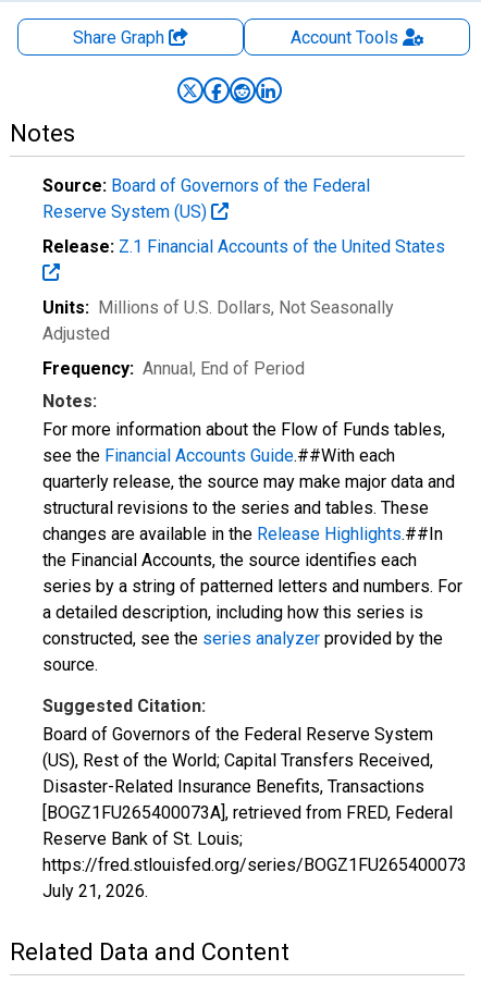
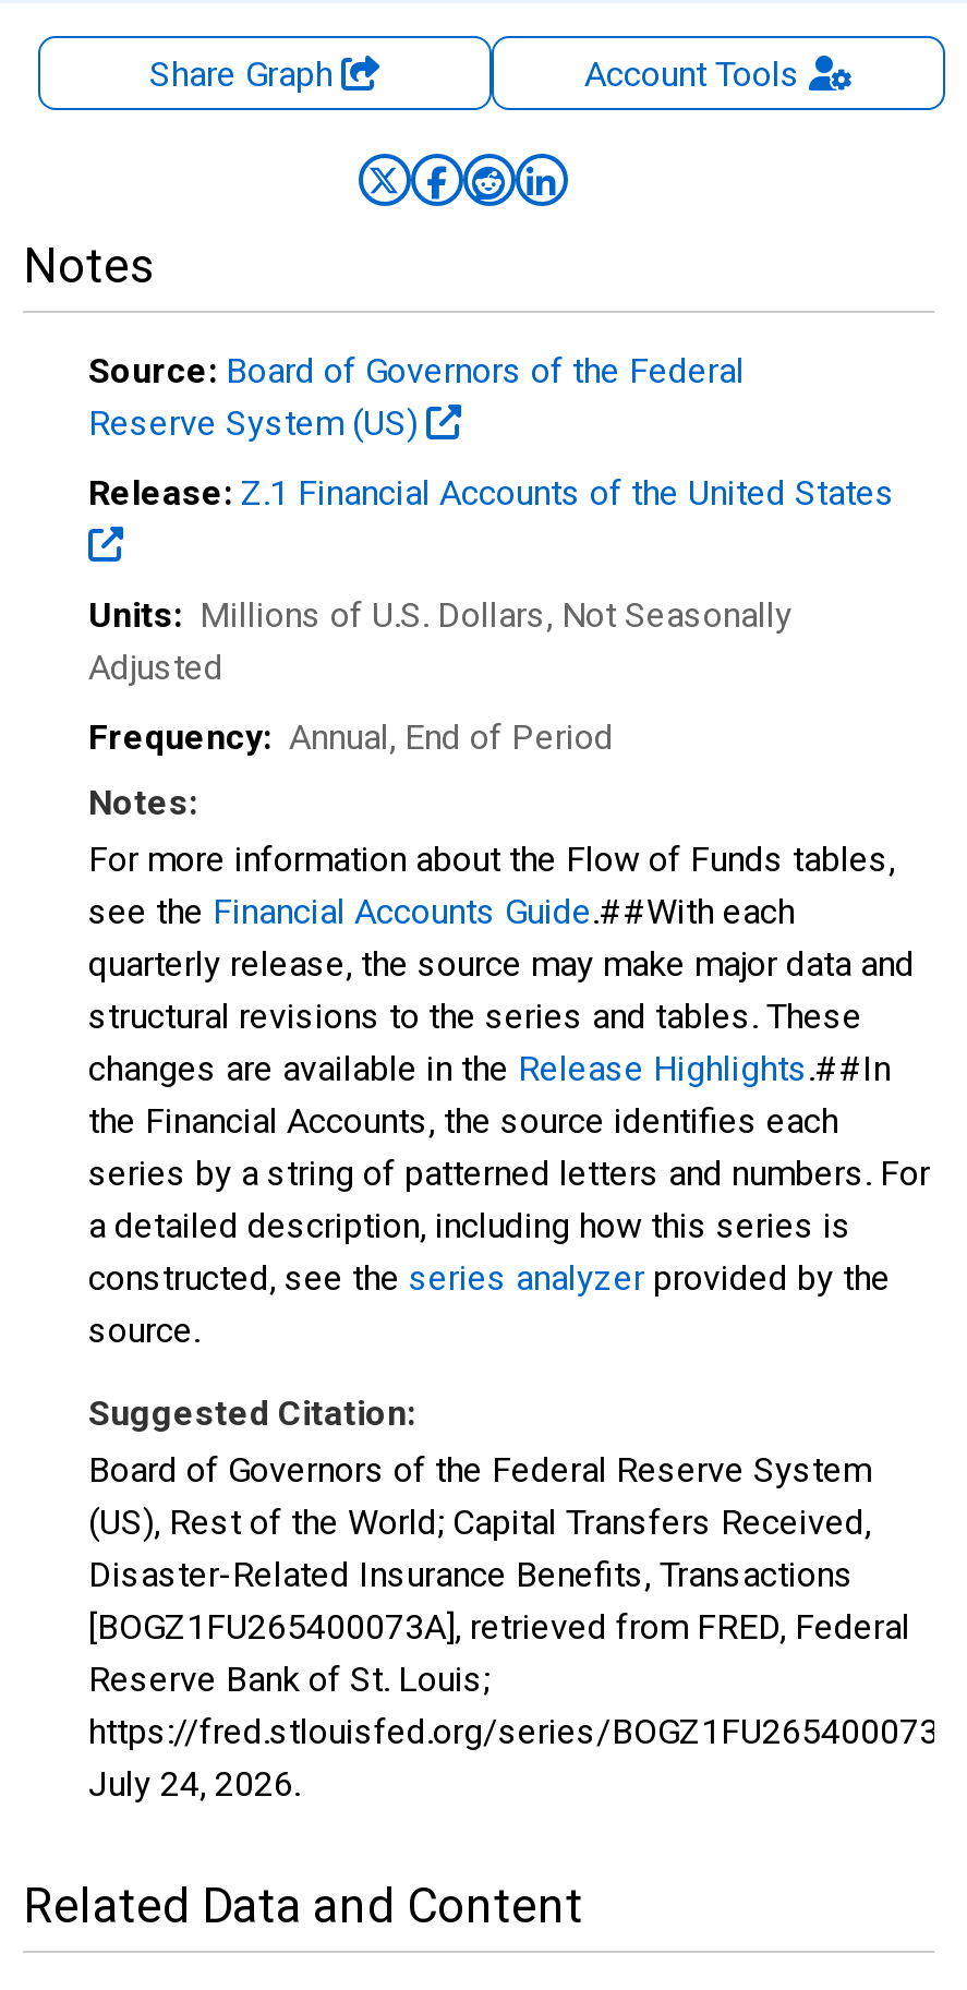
[42,881,148,901] July 21, 2026. -> [88,1763,300,1805] July 24, 2026.

